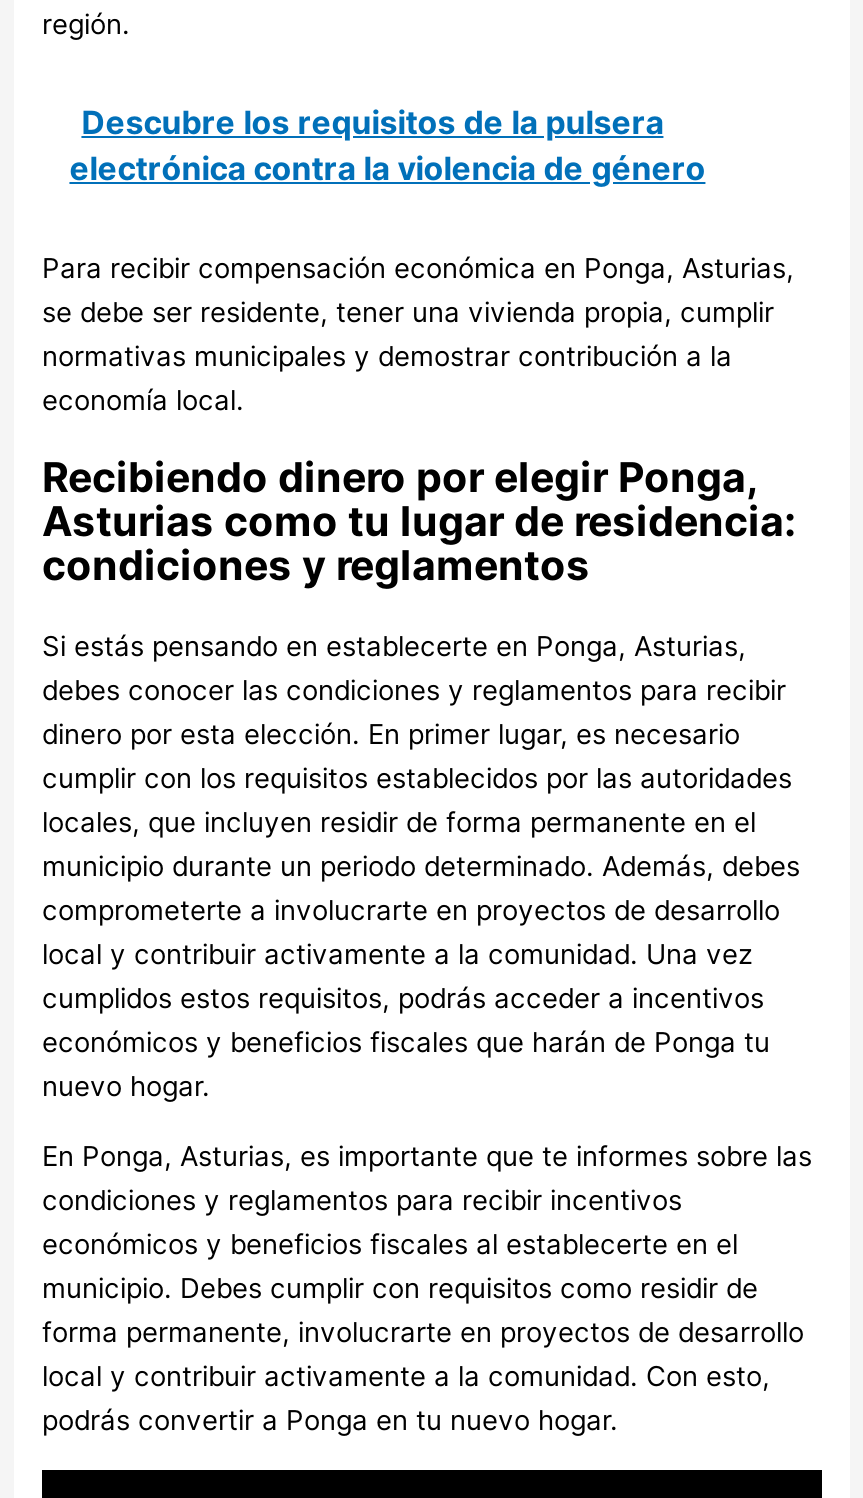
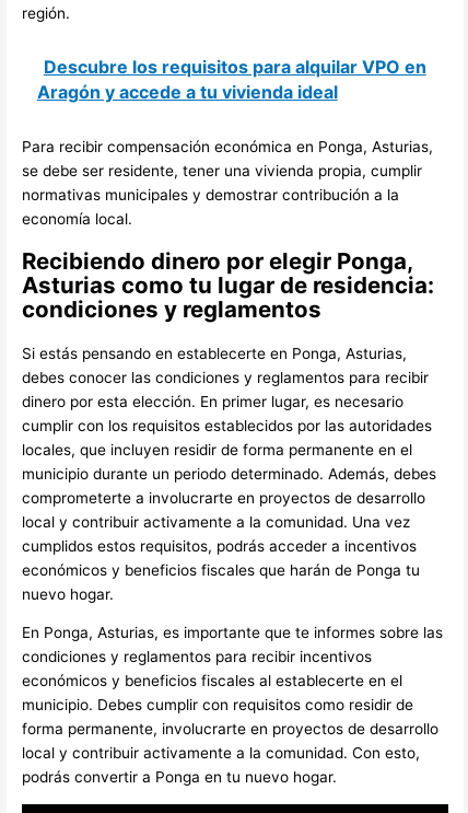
[69,102,705,188] Descubre los requisitos de la pulsera | electrónica contra la violencia de género -> [37,56,426,103] Descubre los requisitos para alquilar VPO en | Aragón y accede a tu vivienda ideal

